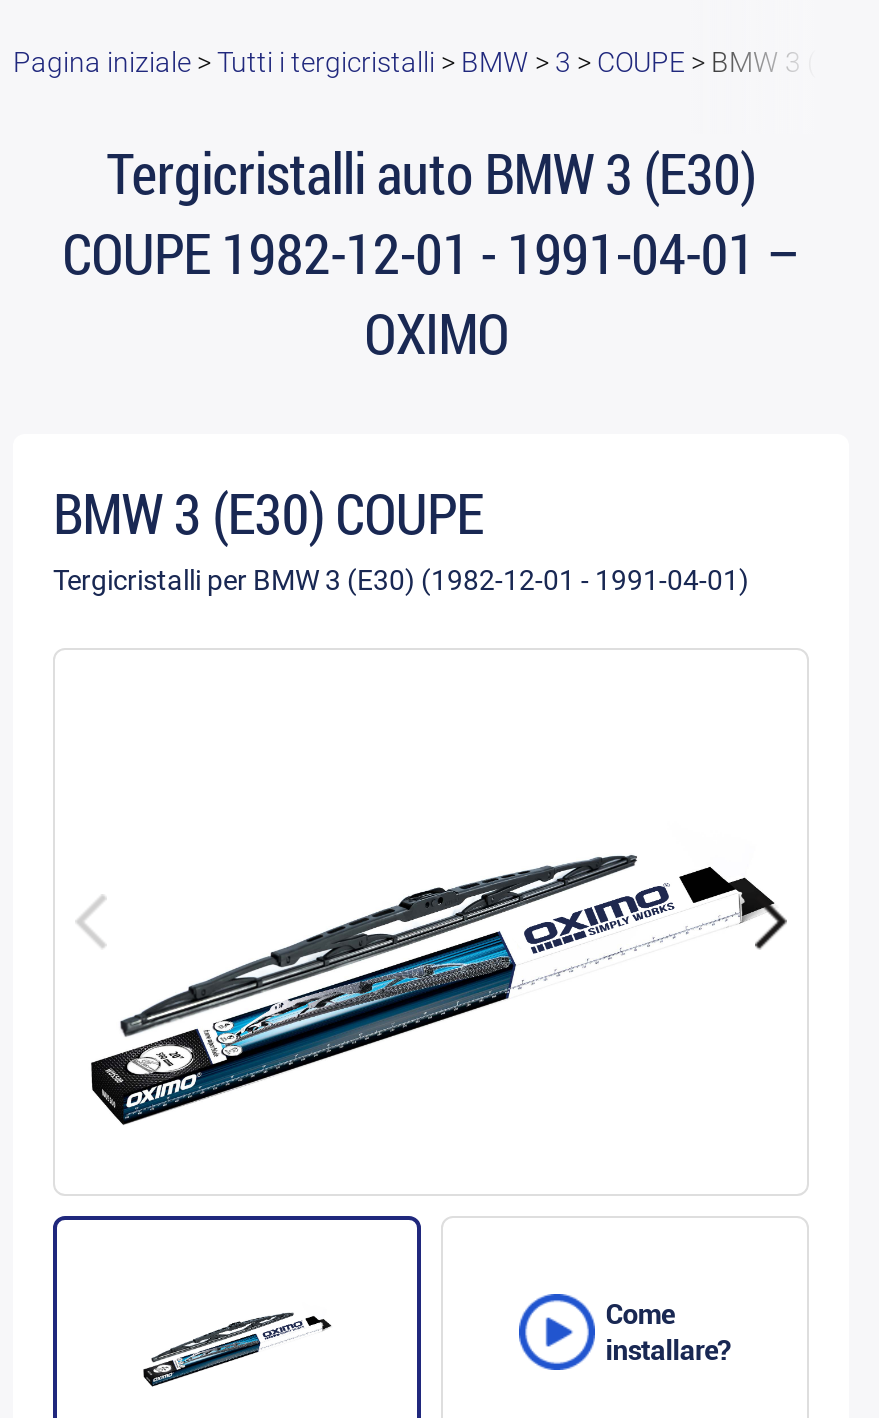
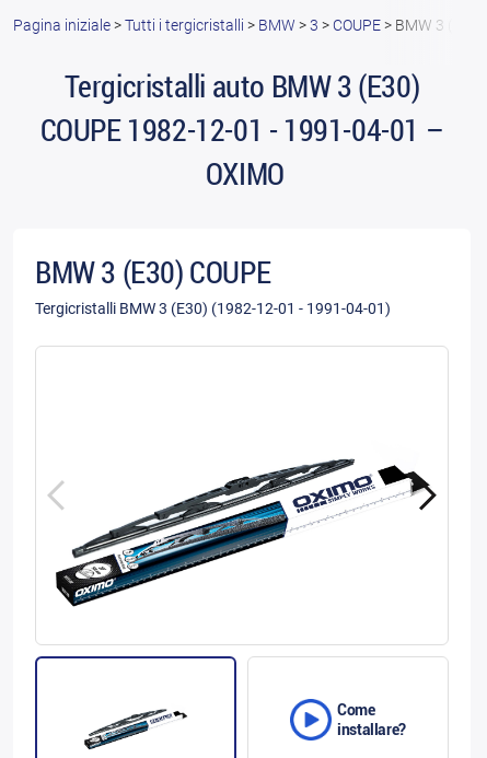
[53,564,749,596] Tergicristalli per BMW 3 (E30) (1982-12-01 - 1991-04-01) -> [35,300,391,317] Tergicristalli BMW 3 (E30) (1982-12-01 - 1991-04-01)

